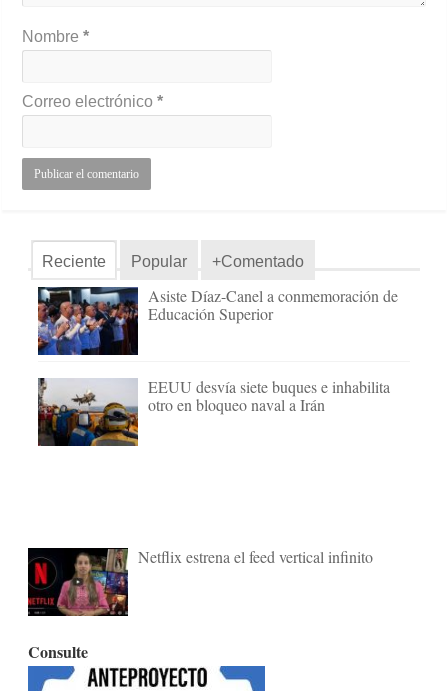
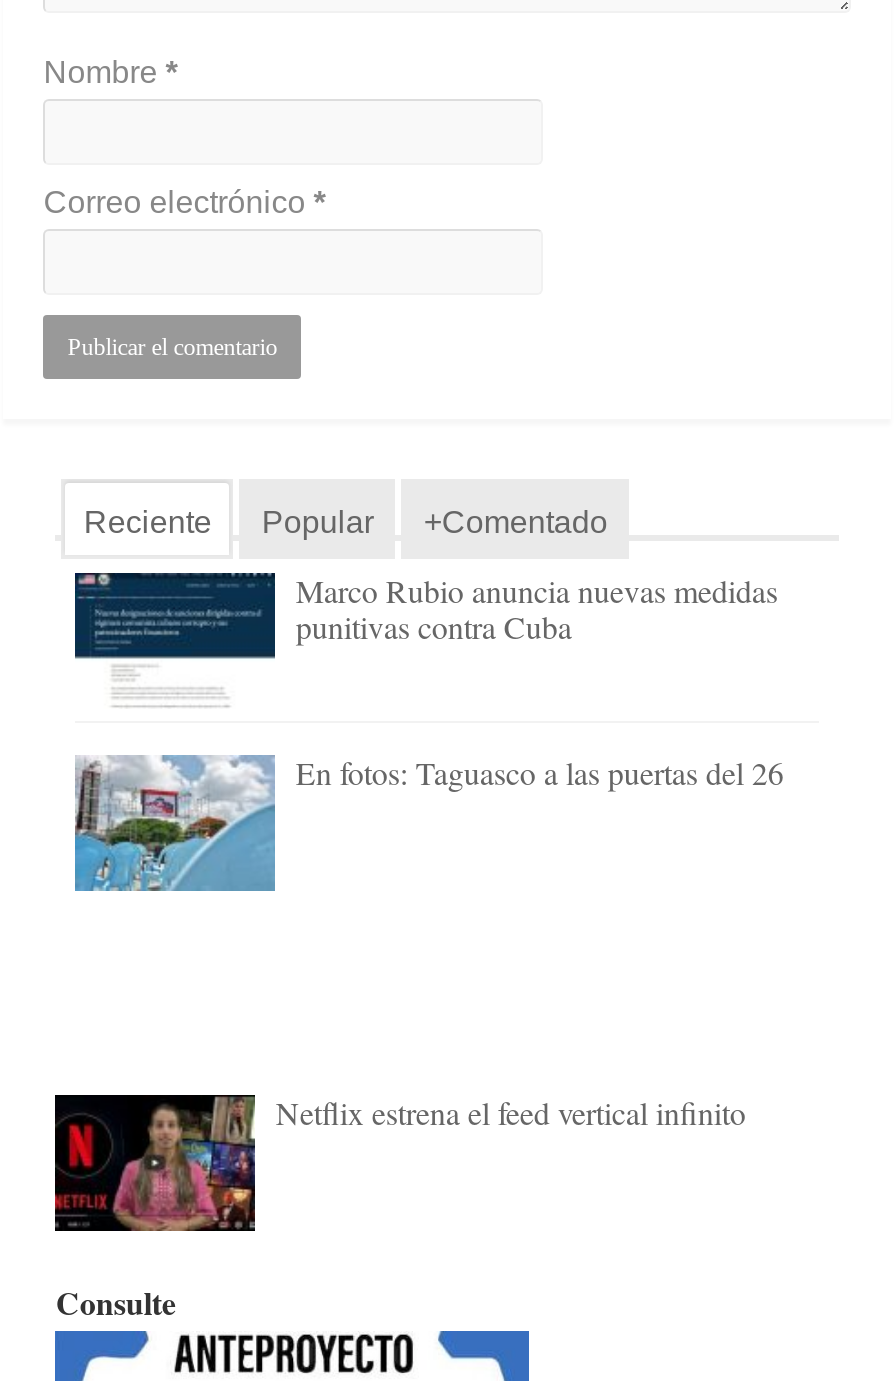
[37,285,398,356] [image] | Asiste Díaz-Canel a conmemoración de | Educación Superior -> [73,568,778,709] [image] | Marco Rubio anuncia nuevas medidas | punitivas contra Cuba
[37,376,390,447] [image] | EEUU desvía siete buques e inhabilita | otro en bloqueo naval a Irán -> [73,751,784,893] [image] | En fotos: Taguasco a las puertas del 26

